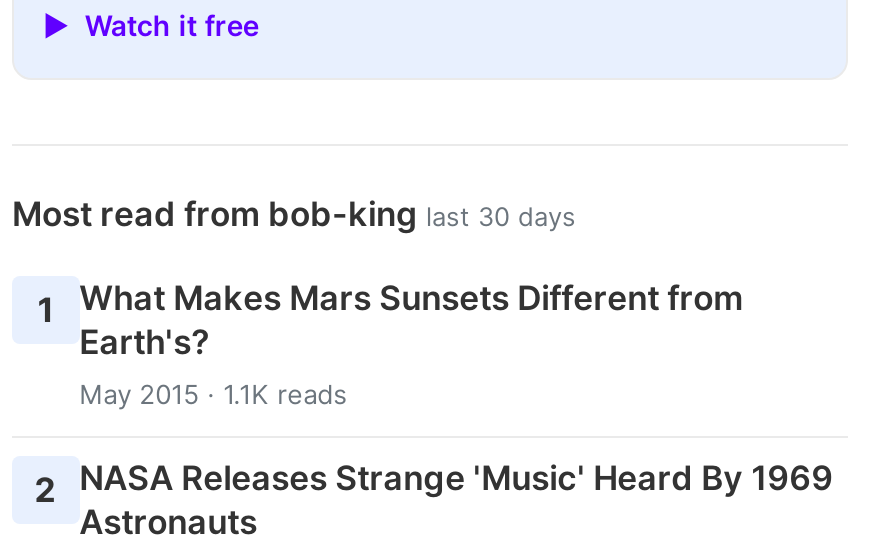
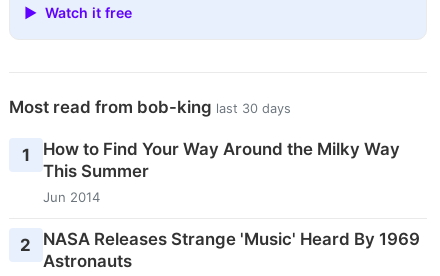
[79,278,743,410] What Makes Mars Sunsets Different from | Earth's? | May 2015 · 1.1K reads -> [43,139,400,205] How to Find Your Way Around the Milky Way | This Summer | Jun 2014

